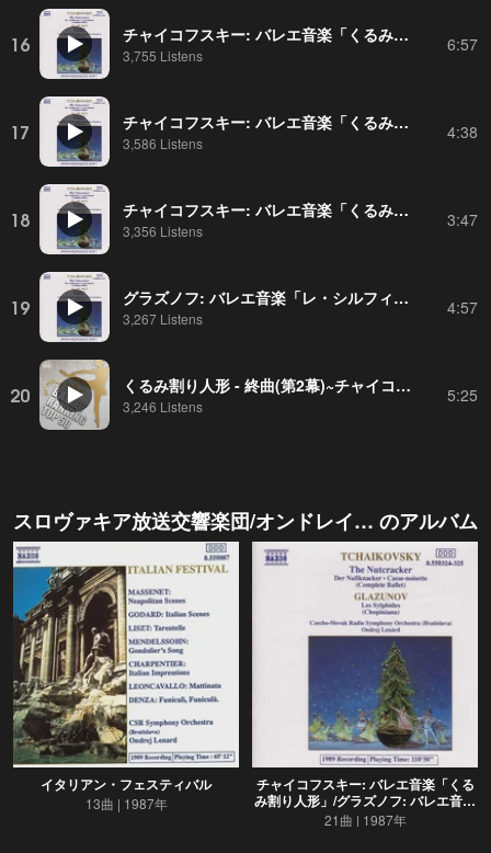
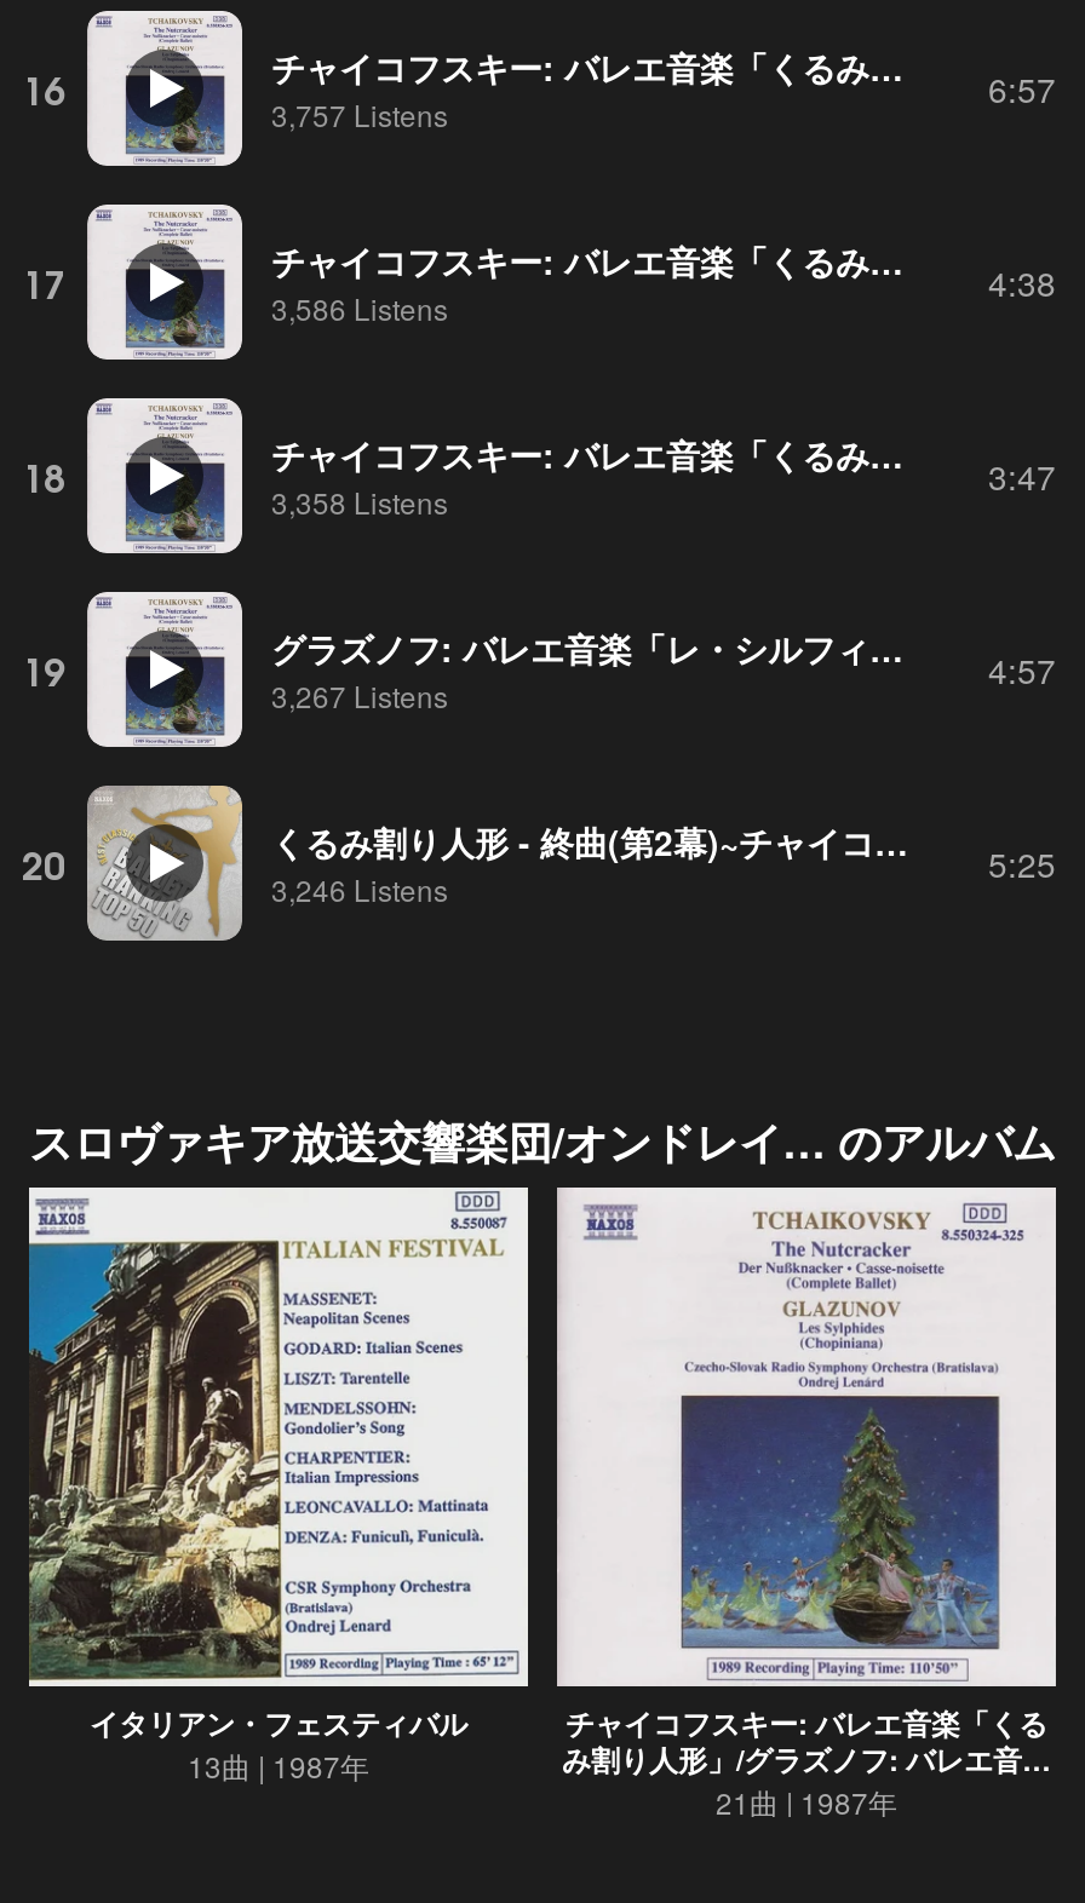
[123,46,203,64] 3,755 Listens -> [271,92,448,133] 3,757 Listens
[123,221,203,240] 3,356 Listens -> [271,479,448,521] 3,358 Listens

